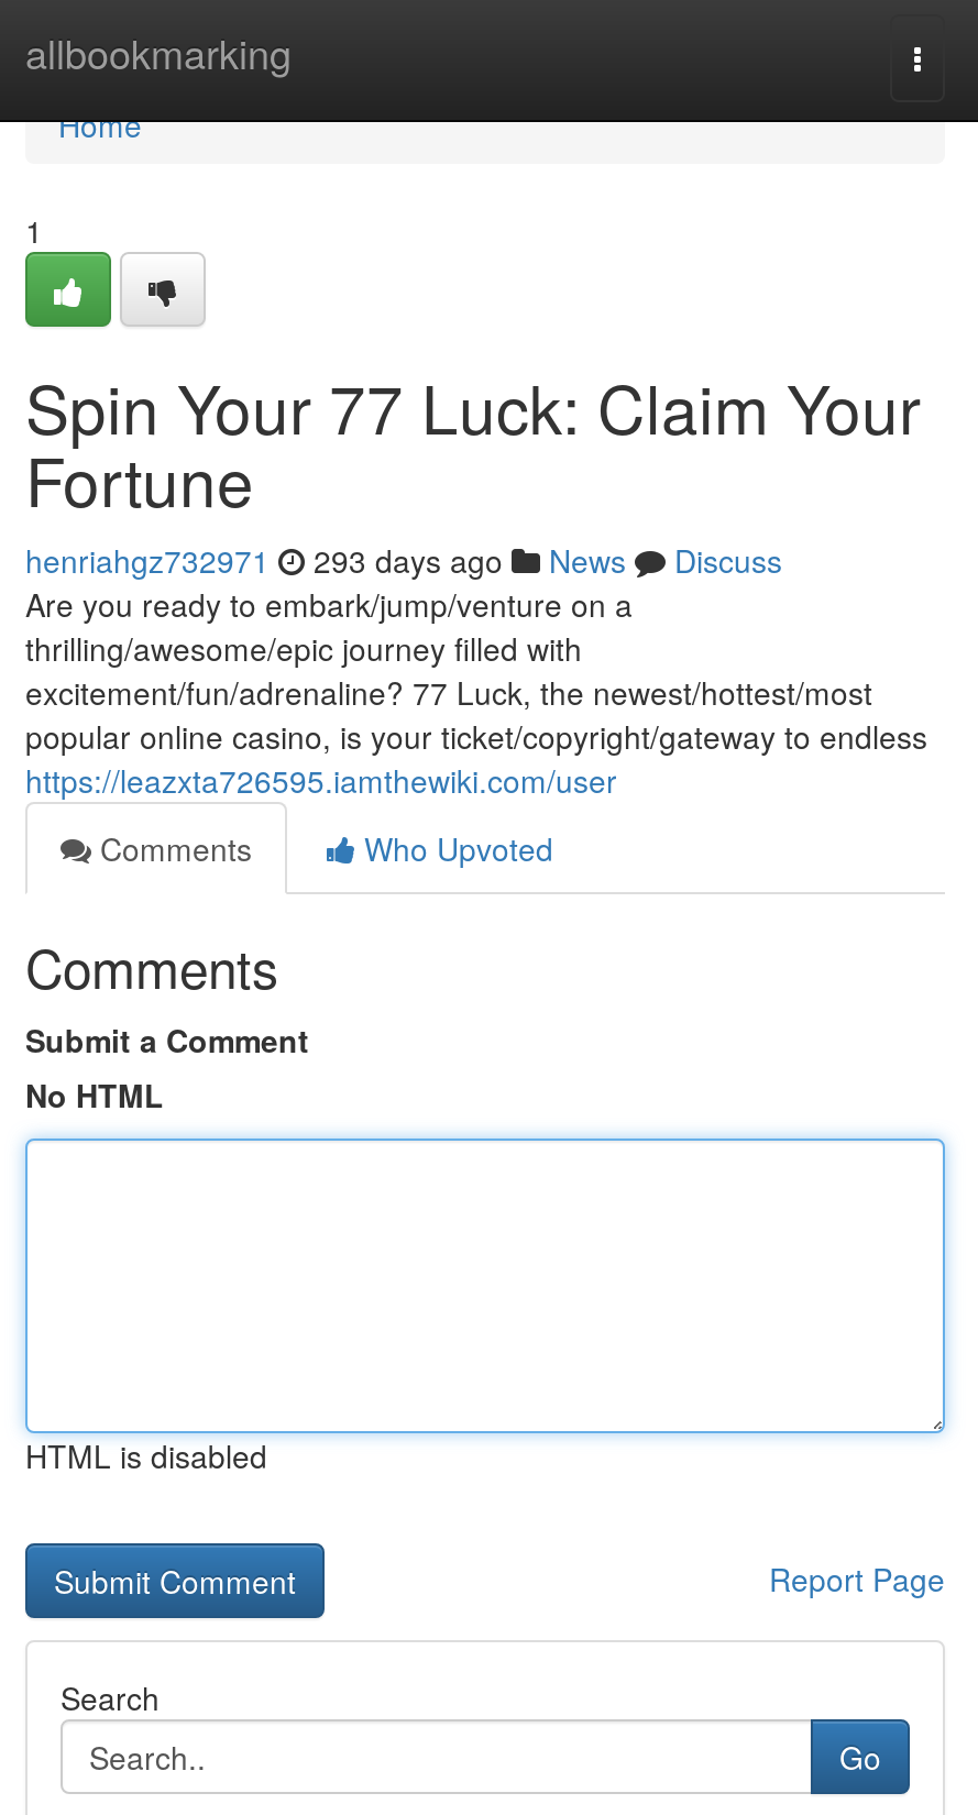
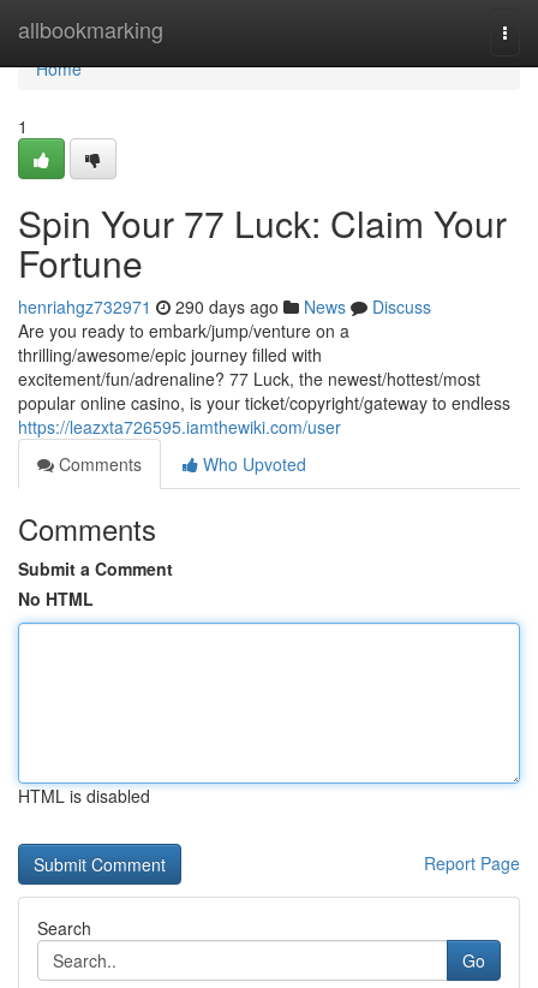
[25,538,782,582] henriahgz732971 293 days ago News Discuss -> [18,294,431,319] henriahgz732971 290 days ago News Discuss

